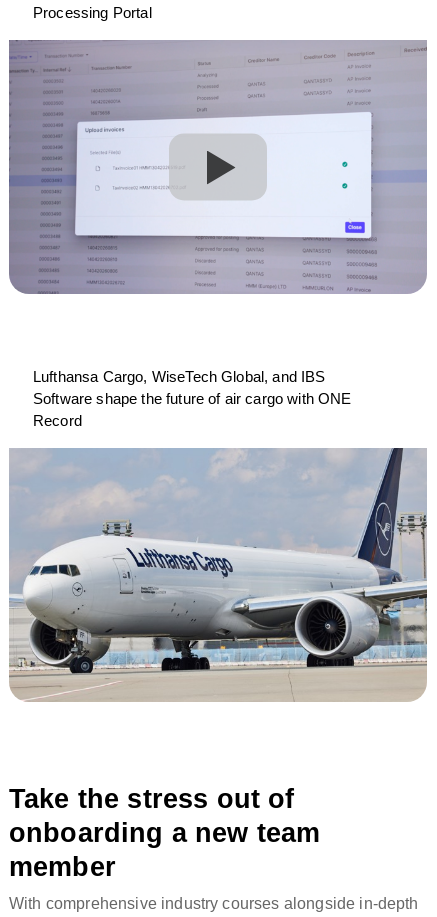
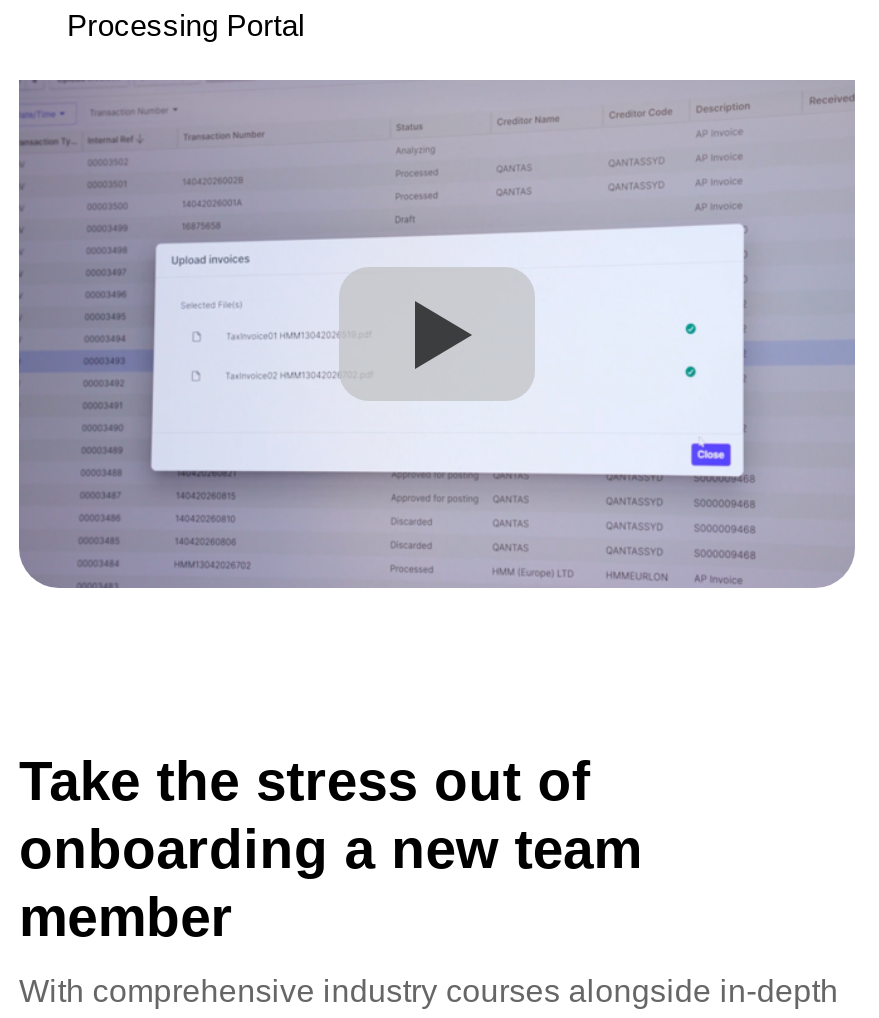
[33,368,351,429] Lufthansa Cargo, WiseTech Global, and IBS | Software shape the future of air cargo with ONE | Record -> none
[9,448,427,702] [image] -> none

